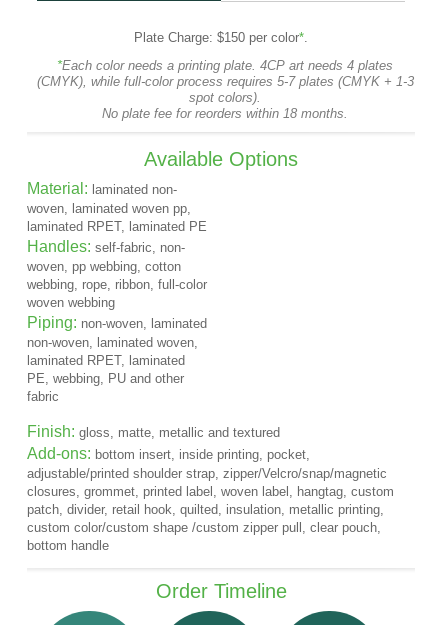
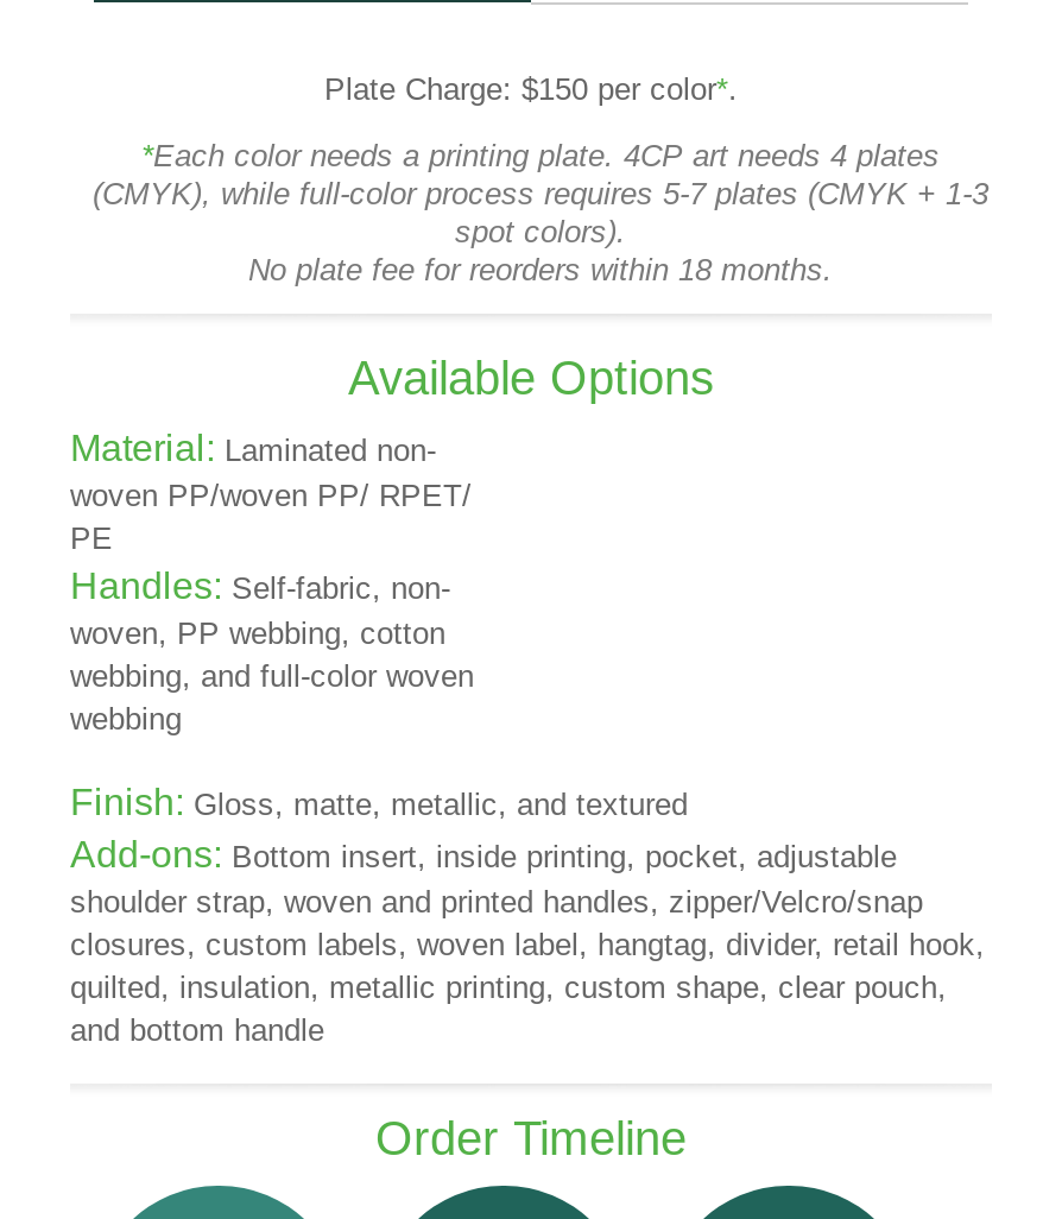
[27,179,207,403] Material: laminated non- | woven, laminated woven pp, | laminated RPET, laminated PE | Handles: self-fabric, non- | woven, pp webbing, cotton | webbing, rope, ribbon, full-color | woven webbing | Piping: non-woven, laminated | non-woven, laminated woven, | laminated RPET, laminated | PE, webbing, PU and other | fabric -> [70,427,474,735] Material: Laminated non- | woven PP/woven PP/ RPET/ | PE | Handles: Self-fabric, non- | woven, PP webbing, cotton | webbing, and full-color woven | webbing
[27,423,394,553] Finish: gloss, matte, metallic and textured | Add-ons: bottom insert, inside printing, pocket, | adjustable/printed shoulder strap, zipper/Velcro/snap/magnetic | closures, grommet, printed label, woven label, hangtag, custom | patch, divider, retail hook, quilted, insulation, metallic printing, | custom color/custom shape /custom zipper pull, clear pouch, | bottom handle -> [70,782,985,1048] Finish: Gloss, matte, metallic, and textured | Add-ons: Bottom insert, inside printing, pocket, adjustable | shoulder strap, woven and printed handles, zipper/Velcro/snap | closures, custom labels, woven label, hangtag, divider, retail hook, | quilted, insulation, metallic printing, custom shape, clear pouch, | and bottom handle

